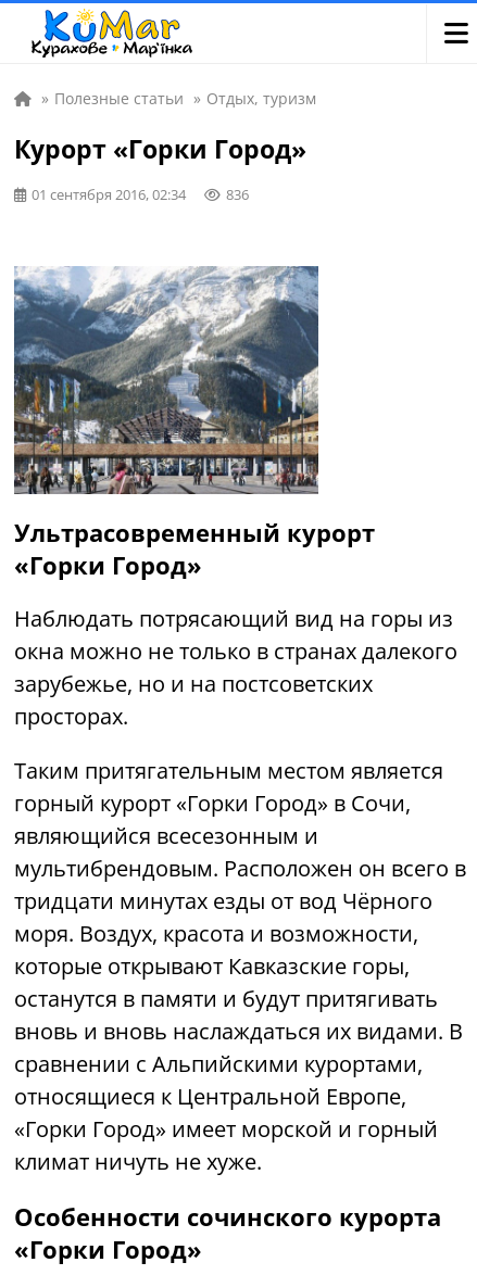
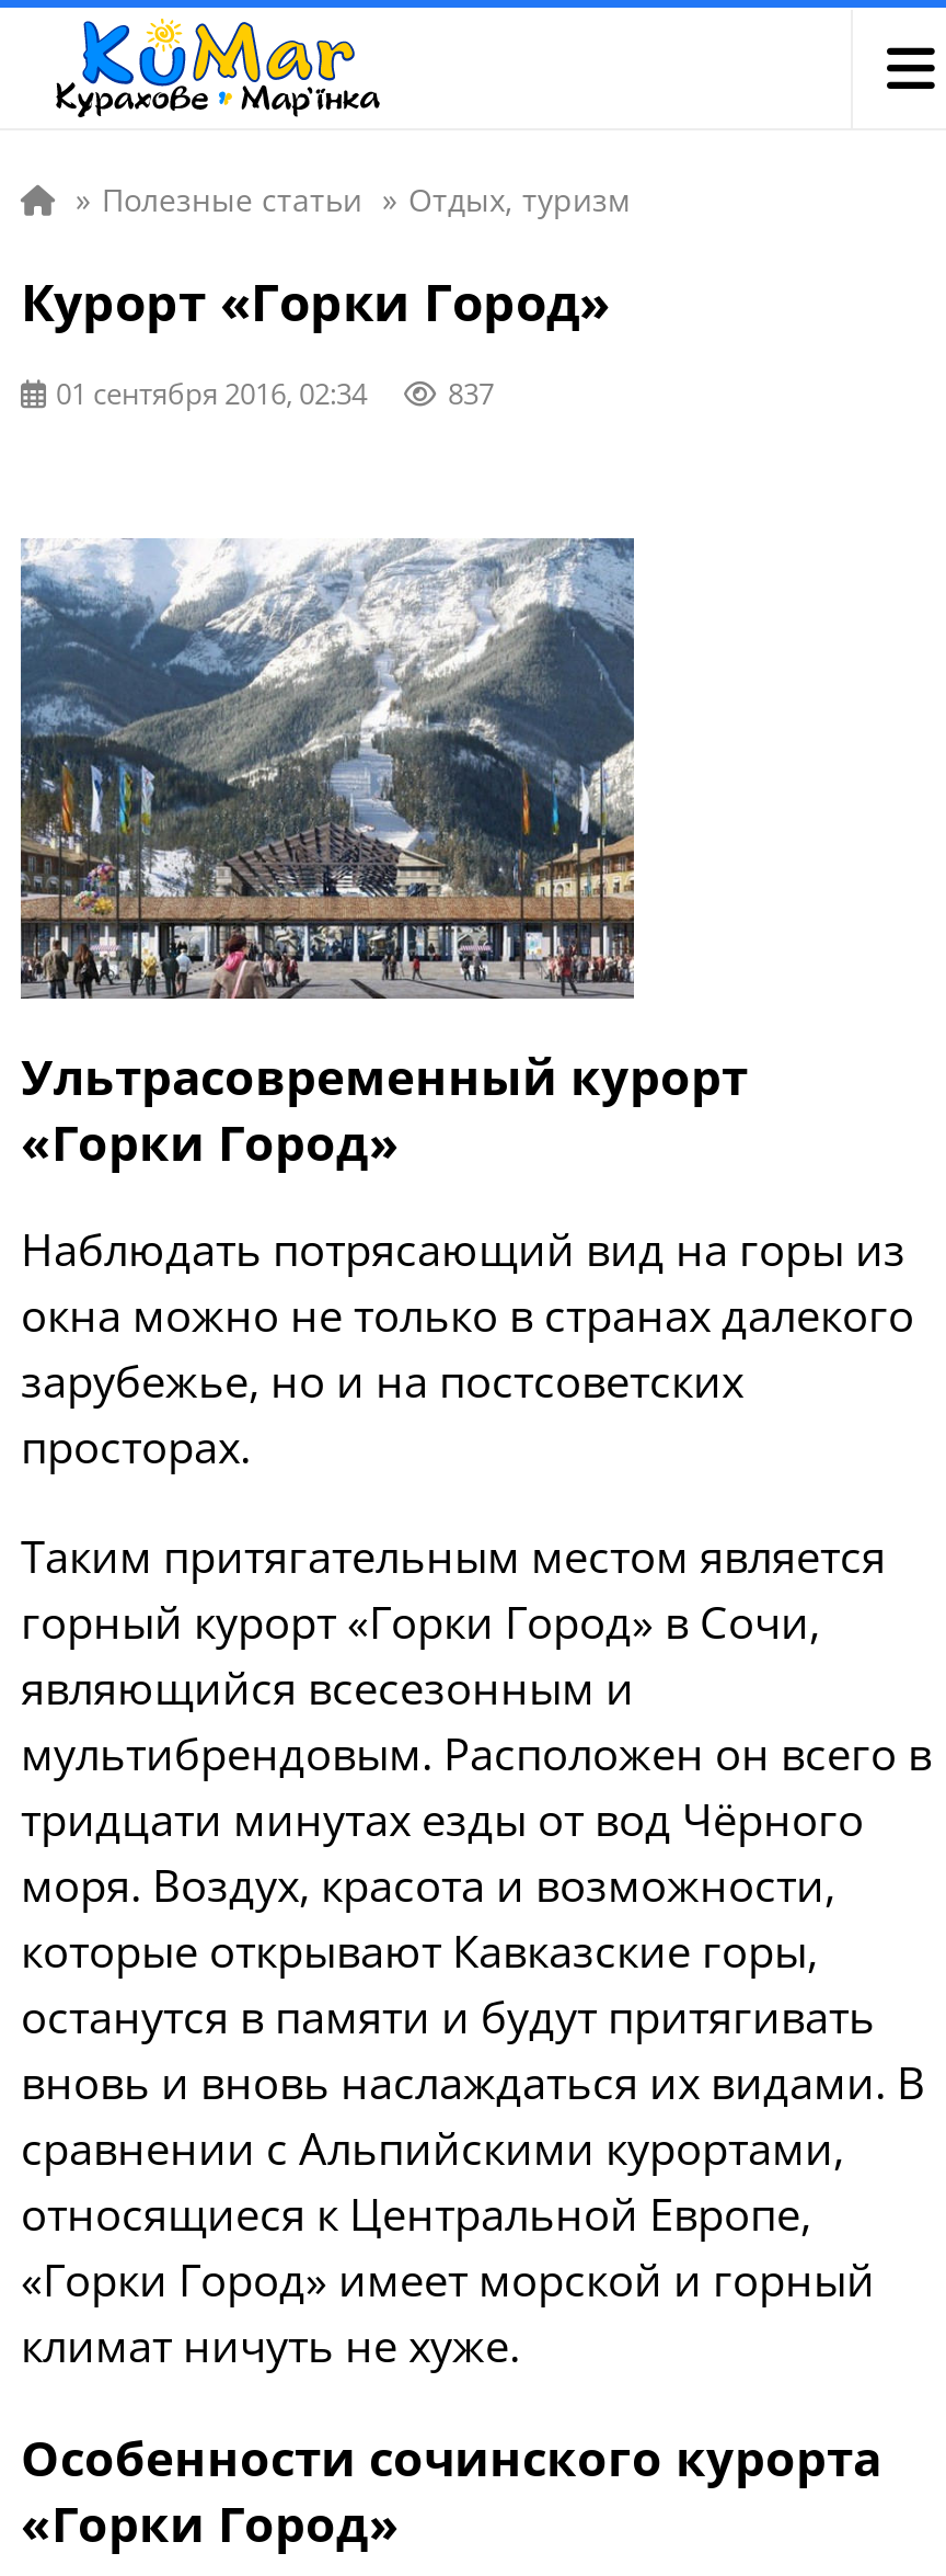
[226,185,249,204] 836 -> [448,374,494,413] 837

